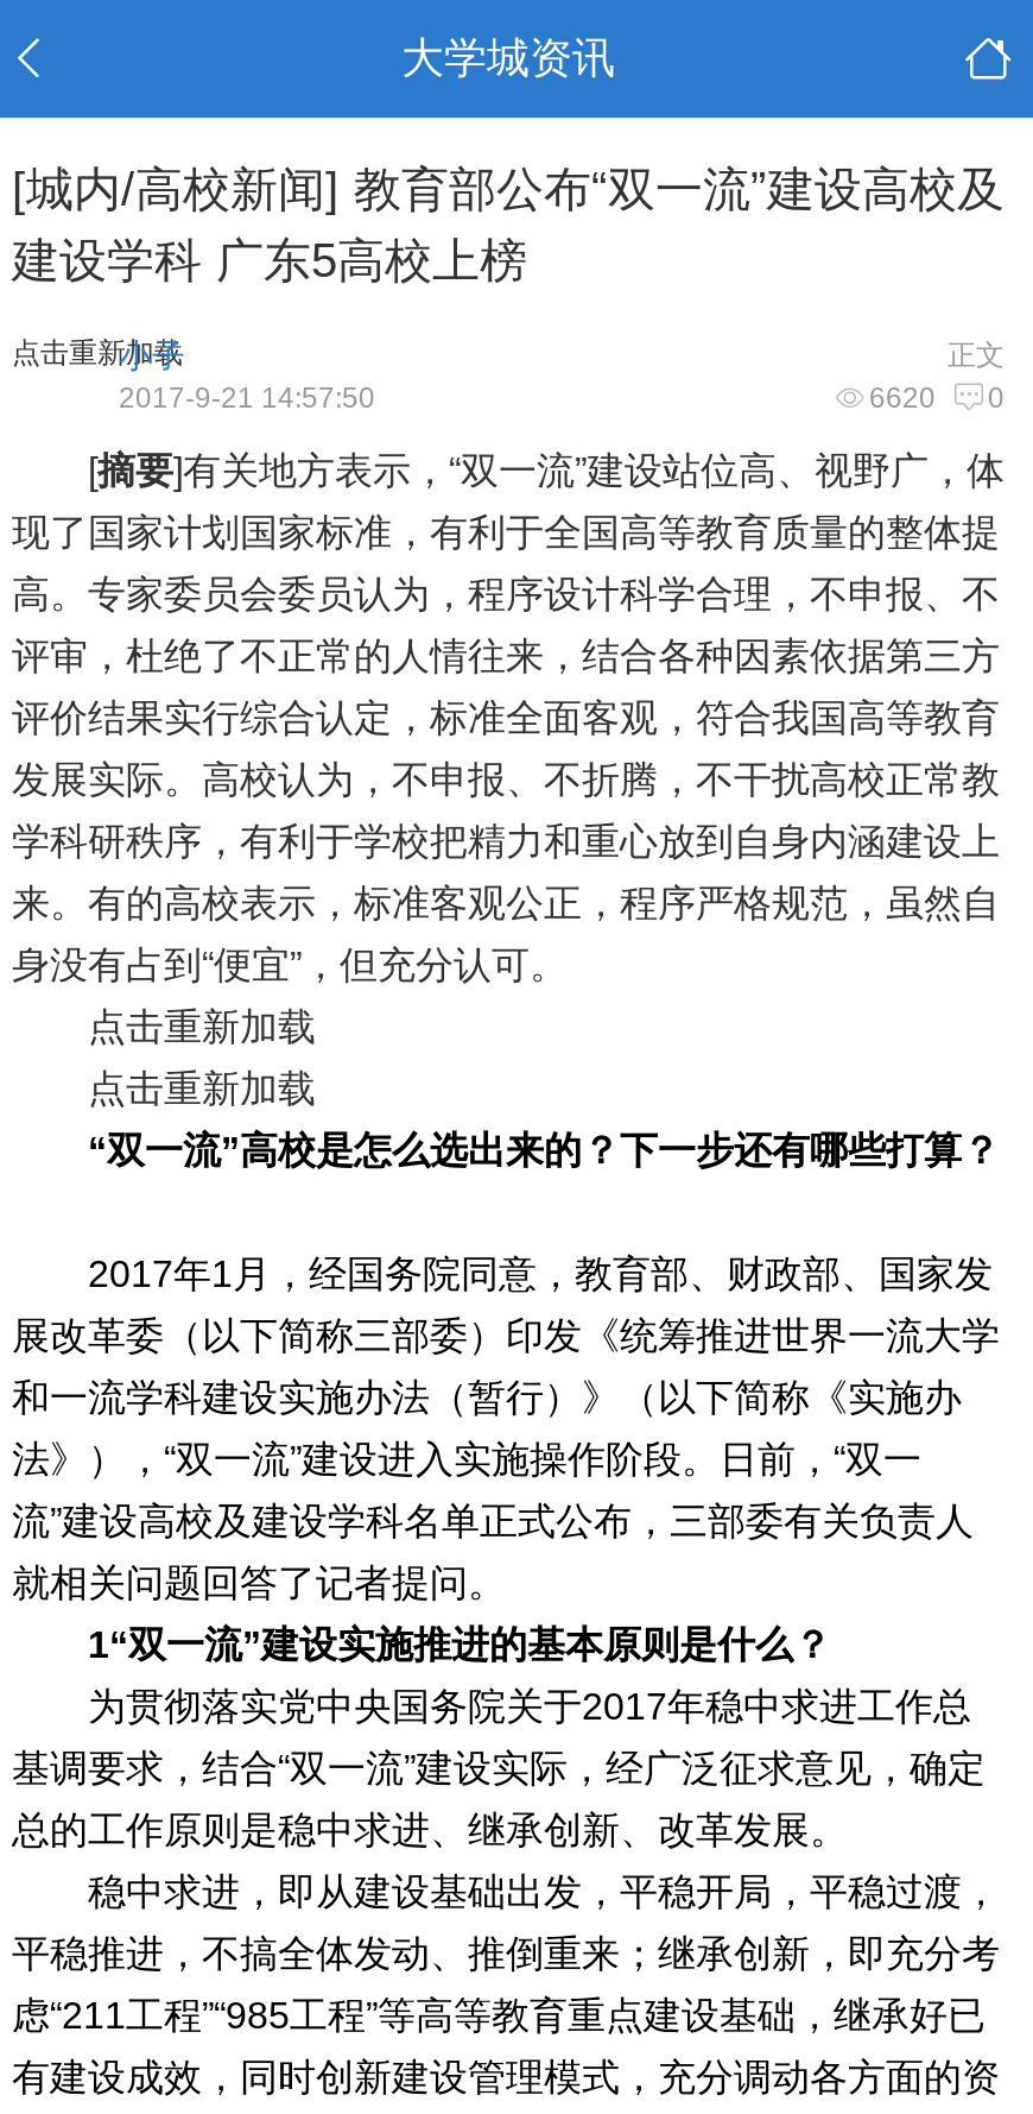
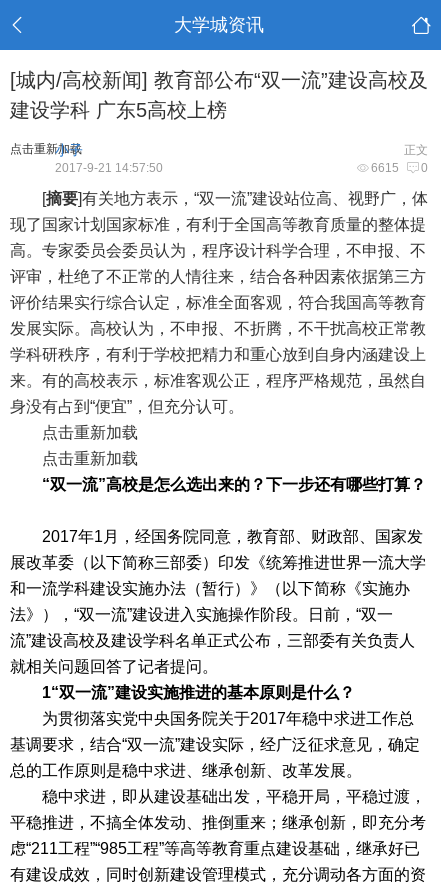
[869,381,1005,415] 6620 0 -> [371,161,428,175] 6615 0

